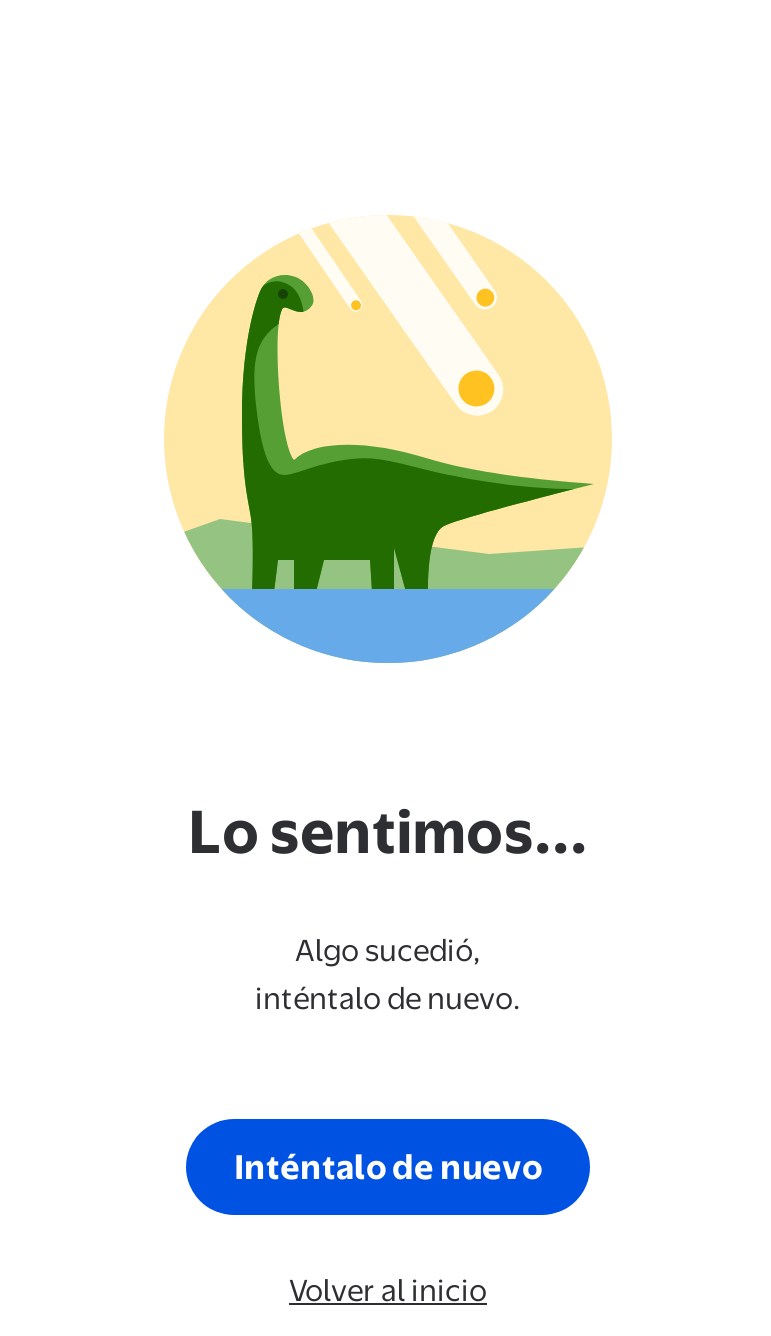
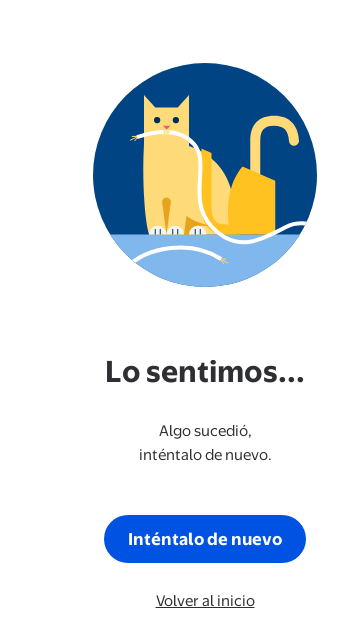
[164,215,612,617] [image] -> [92,62,318,265] [image]

